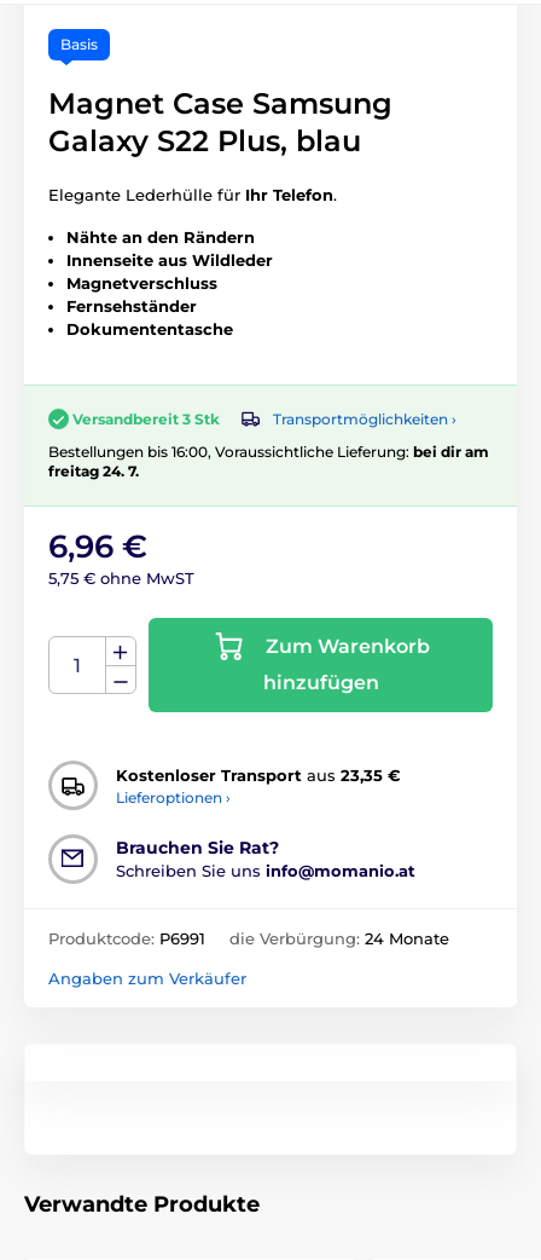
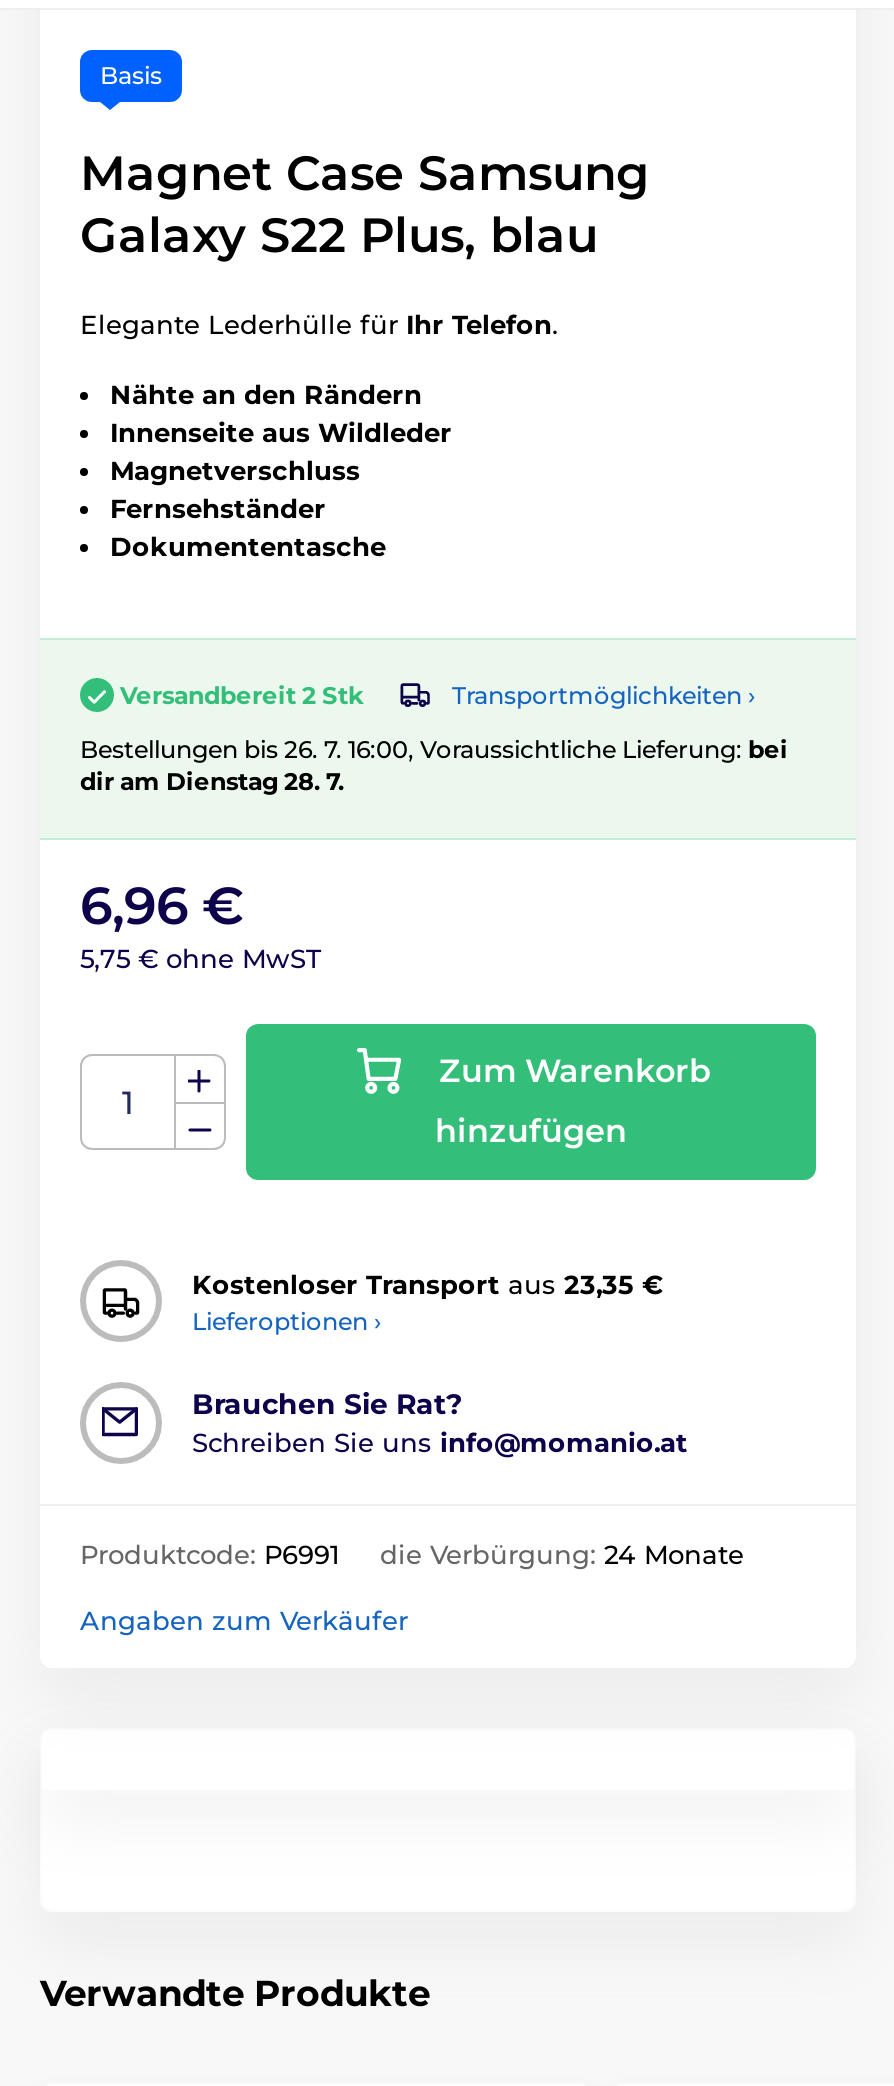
[72,410,220,428] Versandbereit 3 Stk -> [120,680,364,710] Versandbereit 2 Stk
[48,443,489,480] Bestellungen bis 16:00, Voraussichtliche Lieferung: bei dir am | freitag 24. 7. -> [80,734,788,796] Bestellungen bis 26. 7. 16:00, Voraussichtliche Lieferung: bei | dir am Dienstag 28. 7.

